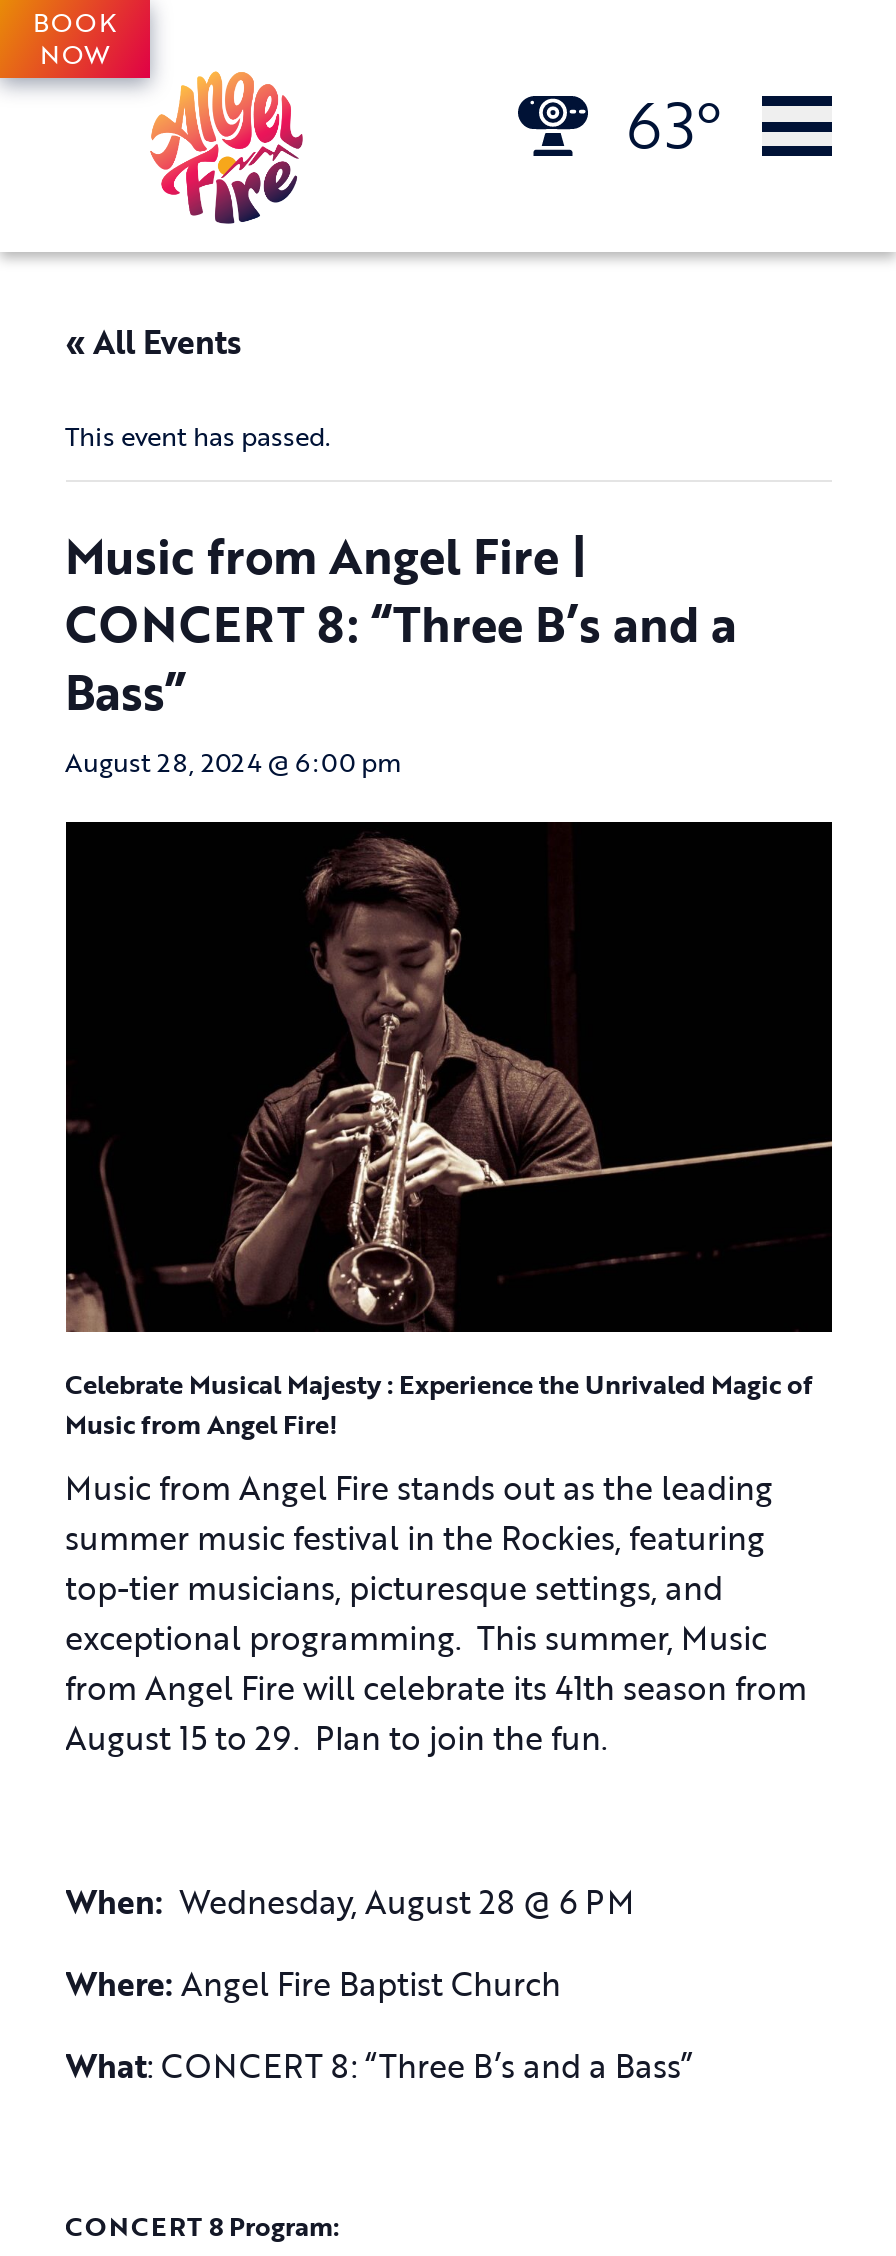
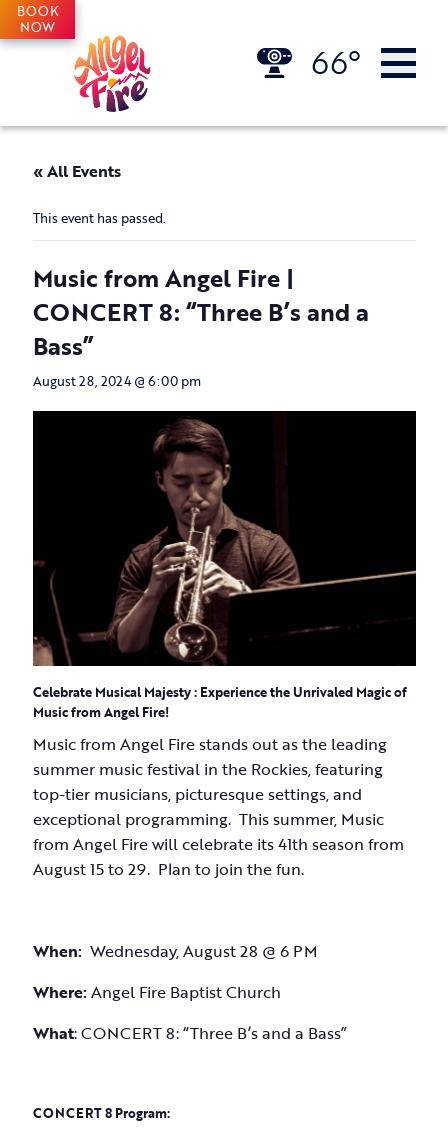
[626,79,722,171] 63° -> [311,39,361,85] 66°

